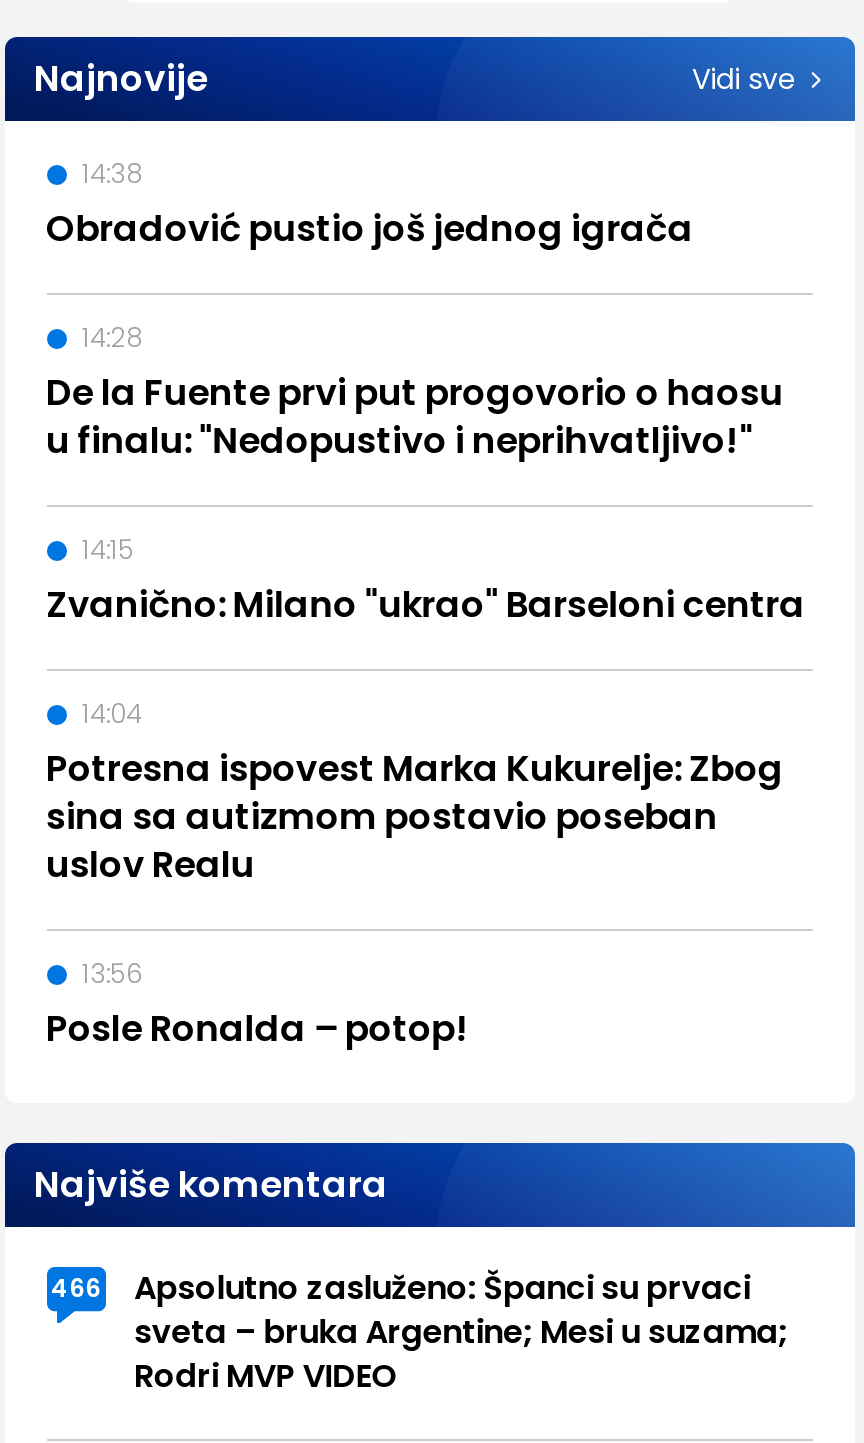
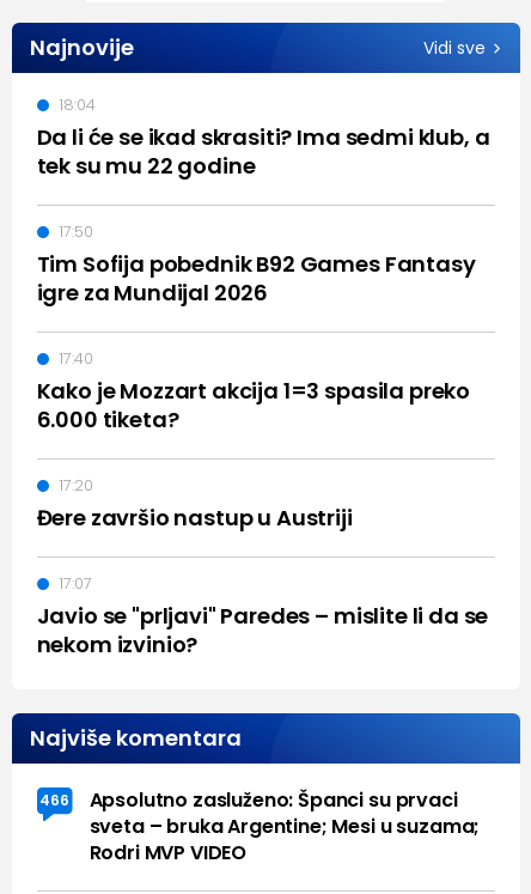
[82,155,144,193] 14:38 -> [58,93,95,116] 18:04
[46,203,693,253] Obradović pustio još jednog igrača -> [36,122,490,180] Da li će se ikad skrasiti? Ima sedmi klub, a | tek su mu 22 godine
[82,319,144,357] 14:28 -> [58,220,93,243] 17:50
[46,367,783,465] De la Fuente prvi put progovorio o haosu | u finalu: "Nedopustivo i neprihvatljivo!" -> [36,249,476,307] Tim Sofija pobednik B92 Games Fantasy | igre za Mundijal 2026
[82,531,134,569] 14:15 -> [58,347,93,370] 17:40
[46,579,805,629] Zvanično: Milano "ukrao" Barseloni centra -> [36,376,470,434] Kako je Mozzart akcija 1=3 spasila preko | 6.000 tiketa?
[82,695,142,733] 14:04 -> [58,474,93,496] 17:20
[46,743,784,889] Potresna ispovest Marka Kukurelje: Zbog | sina sa autizmom postavio poseban | uslov Realu -> [36,502,352,532] Đere završio nastup u Austriji
[82,955,144,993] 13:56 -> [58,572,91,595] 17:07
[46,1003,469,1053] Posle Ronalda – potop! -> [36,601,488,659] Javio se "prljavi" Paredes – mislite li da se | nekom izvinio?

